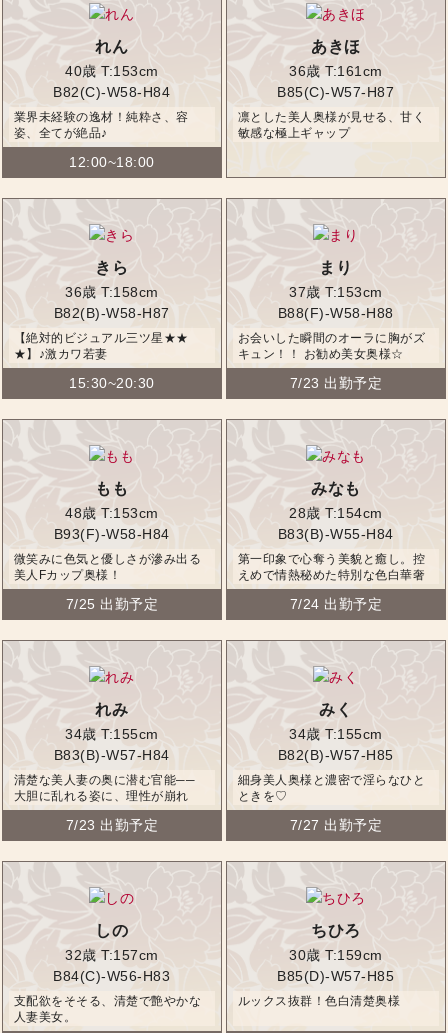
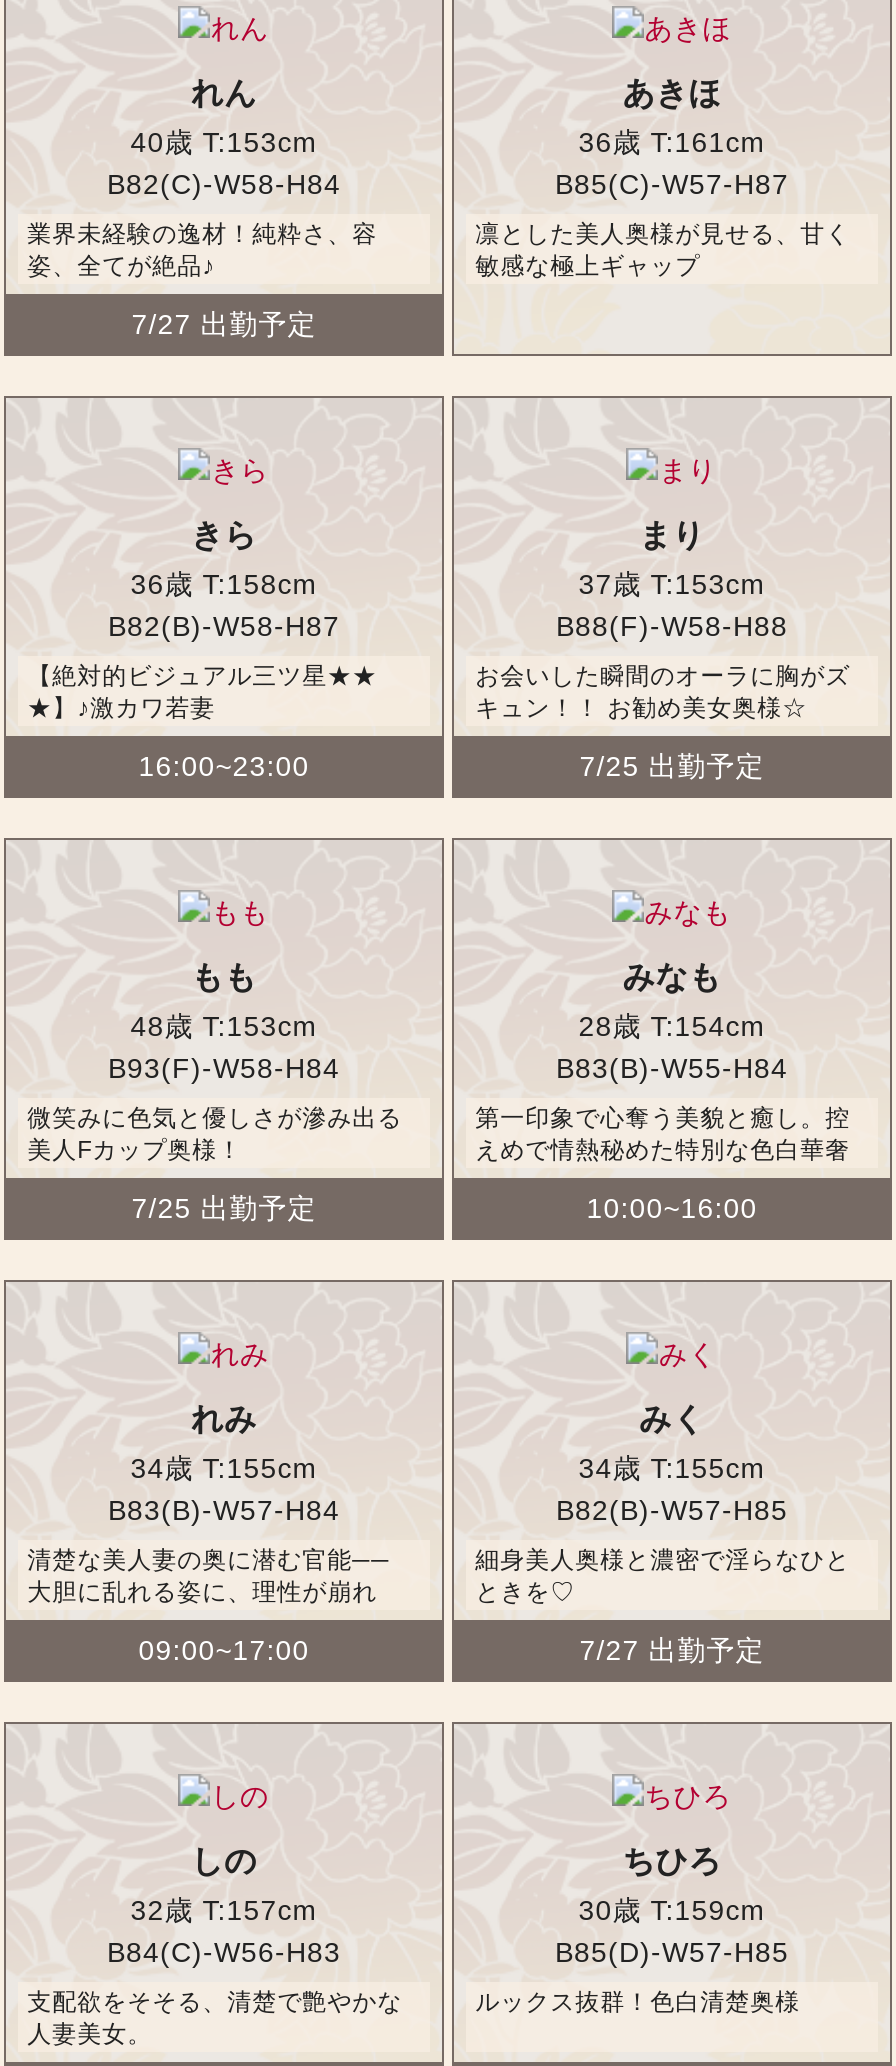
[69,154,155,170] 12:00~18:00 -> [131,308,316,340] 7/27 出勤予定
[69,375,155,391] 15:30~20:30 -> [138,750,309,782] 16:00~23:00
[290,375,382,391] 7/23 出勤予定 -> [579,750,764,782] 7/25 出勤予定
[290,596,382,612] 7/24 出勤予定 -> [586,1192,757,1224] 10:00~16:00
[66,817,158,833] 7/23 出勤予定 -> [138,1634,309,1666] 09:00~17:00

